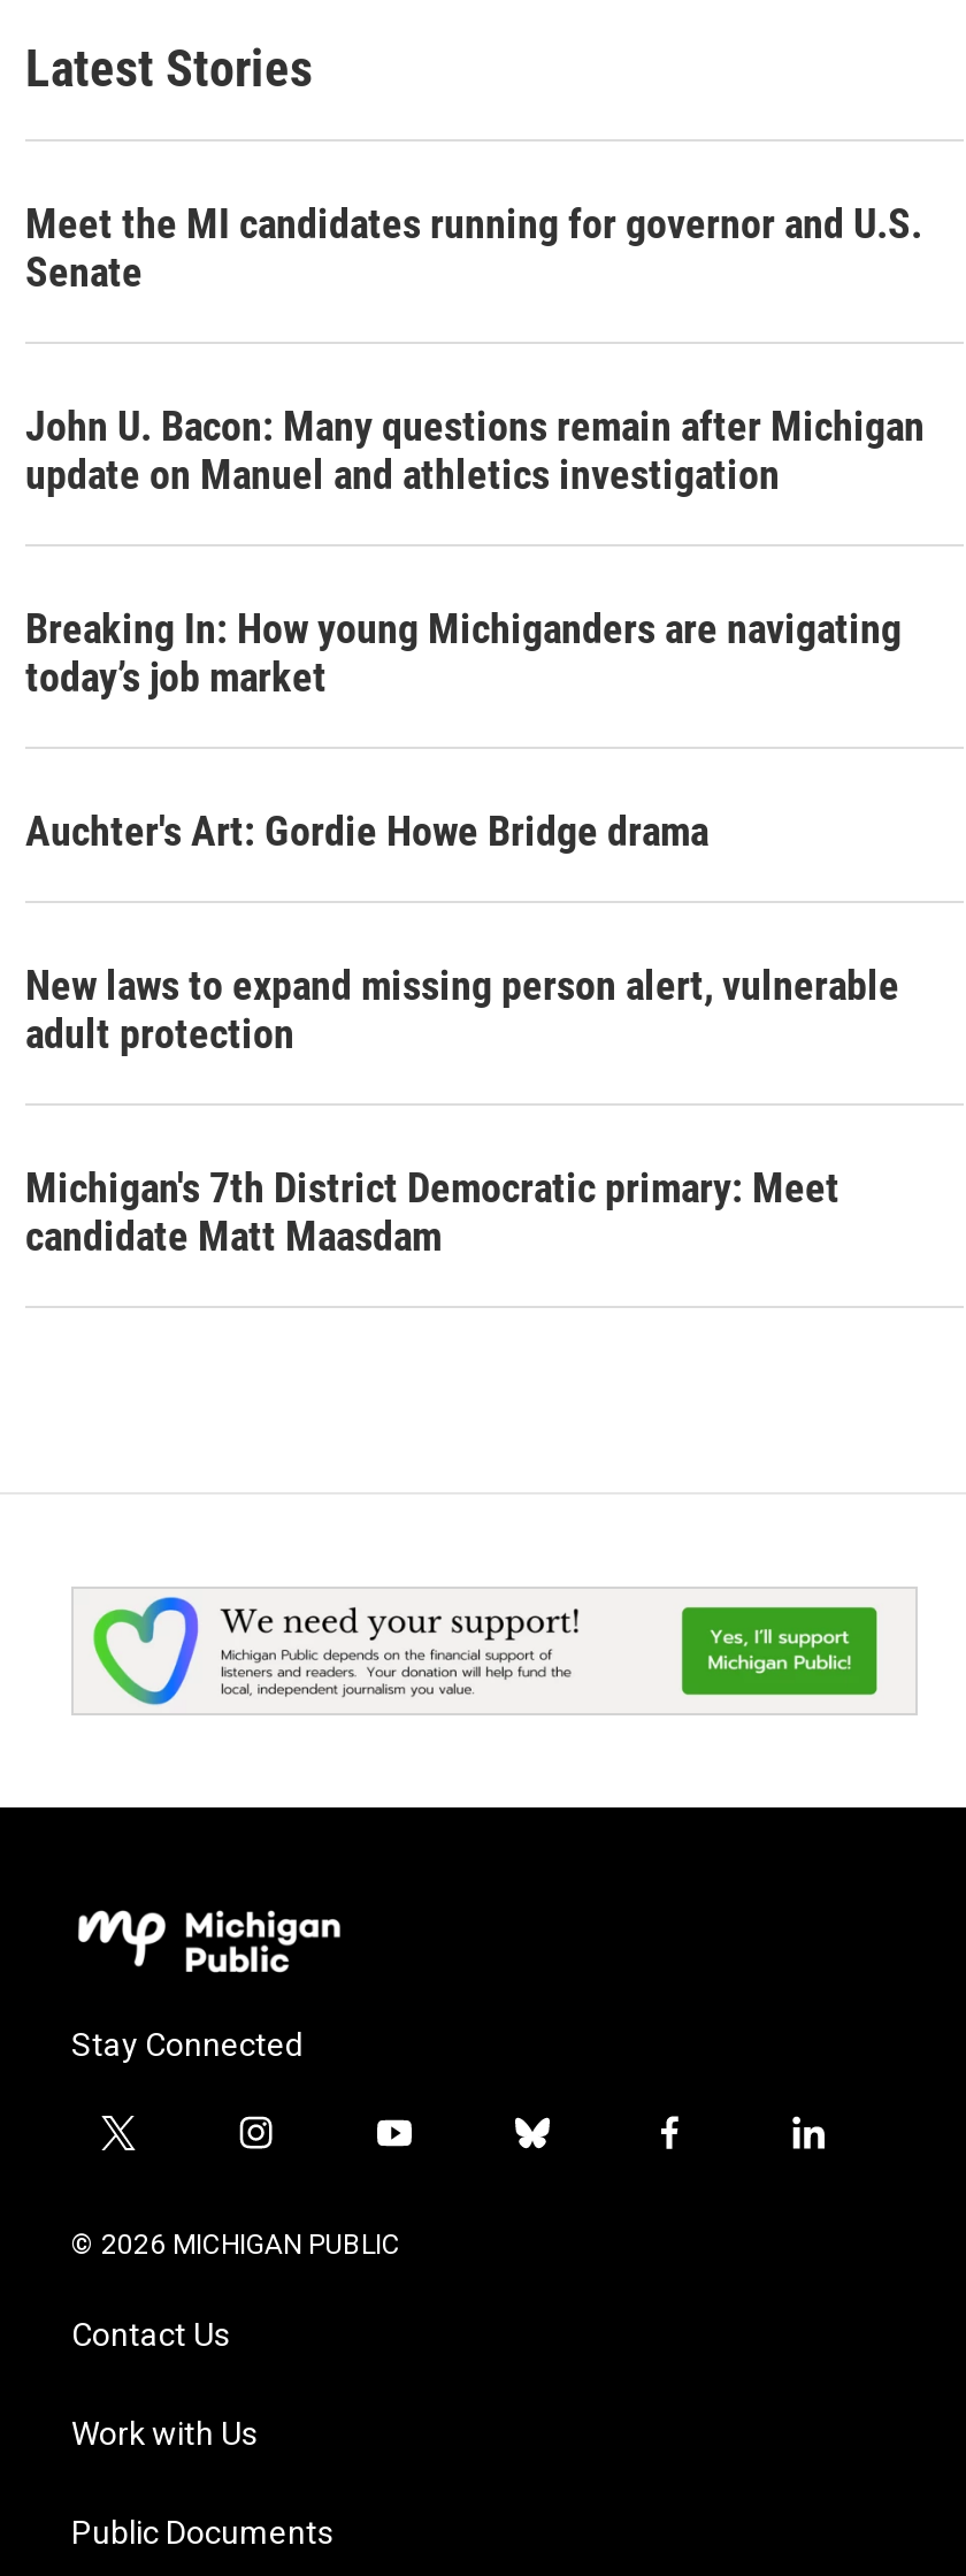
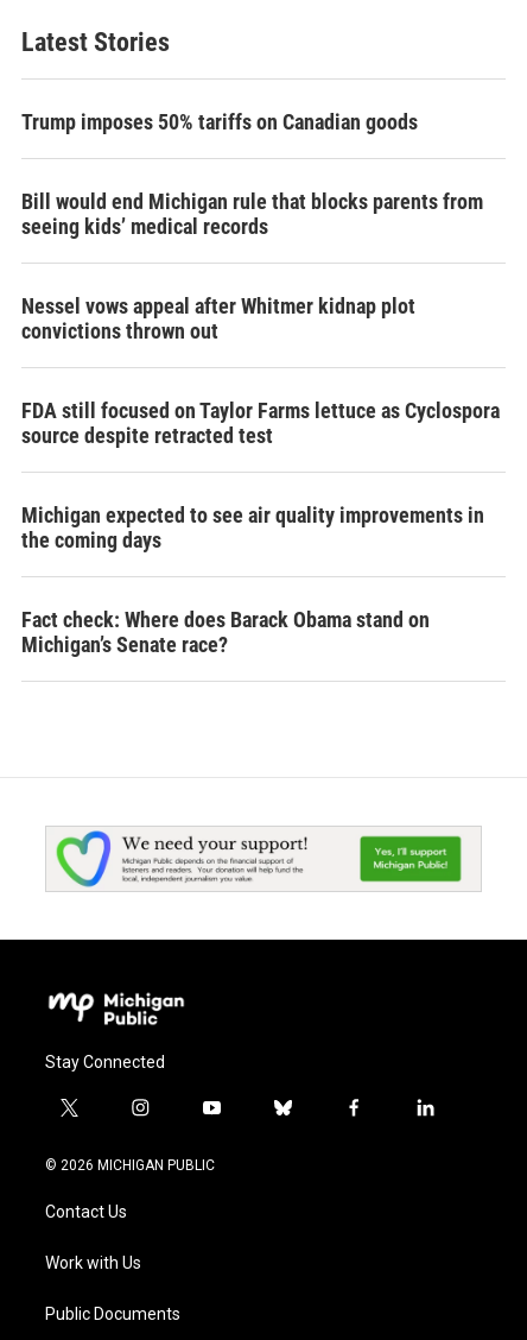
[25,198,922,295] Meet the MI candidates running for governor and U.S. | Senate -> [21,109,418,134] Trump imposes 50% tariffs on Canadian goods
[25,401,925,497] John U. Bacon: Many questions remain after Michigan | update on Manuel and athletics investigation -> [21,188,483,238] Bill would end Michigan rule that blocks parents from | seeing kids’ medical records
[25,603,902,700] Breaking In: How young Michiganders are navigating | today’s job market -> [21,293,415,343] Nessel vows appeal after Whitmer kidnap plot | convictions thrown out
[25,806,708,854] Auchter's Art: Gordie Howe Bridge drama -> [21,397,500,447] FDA still focused on Taylor Farms lettuce as Cyclospora | source despite retracted test
[25,960,899,1056] New laws to expand missing person alert, vulnerable | adult protection -> [21,502,484,552] Michigan expected to see air quality improvements in | the coming days
[25,1162,839,1259] Michigan's 7th District Democratic primary: Meet | candidate Matt Maasdam -> [21,607,430,656] Fact check: Where does Barack Obama stand on | Michigan’s Senate race?

